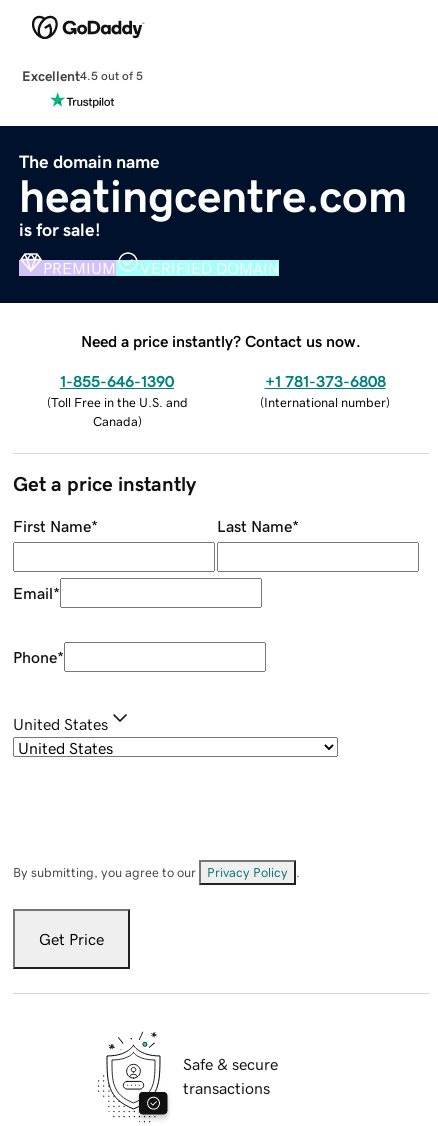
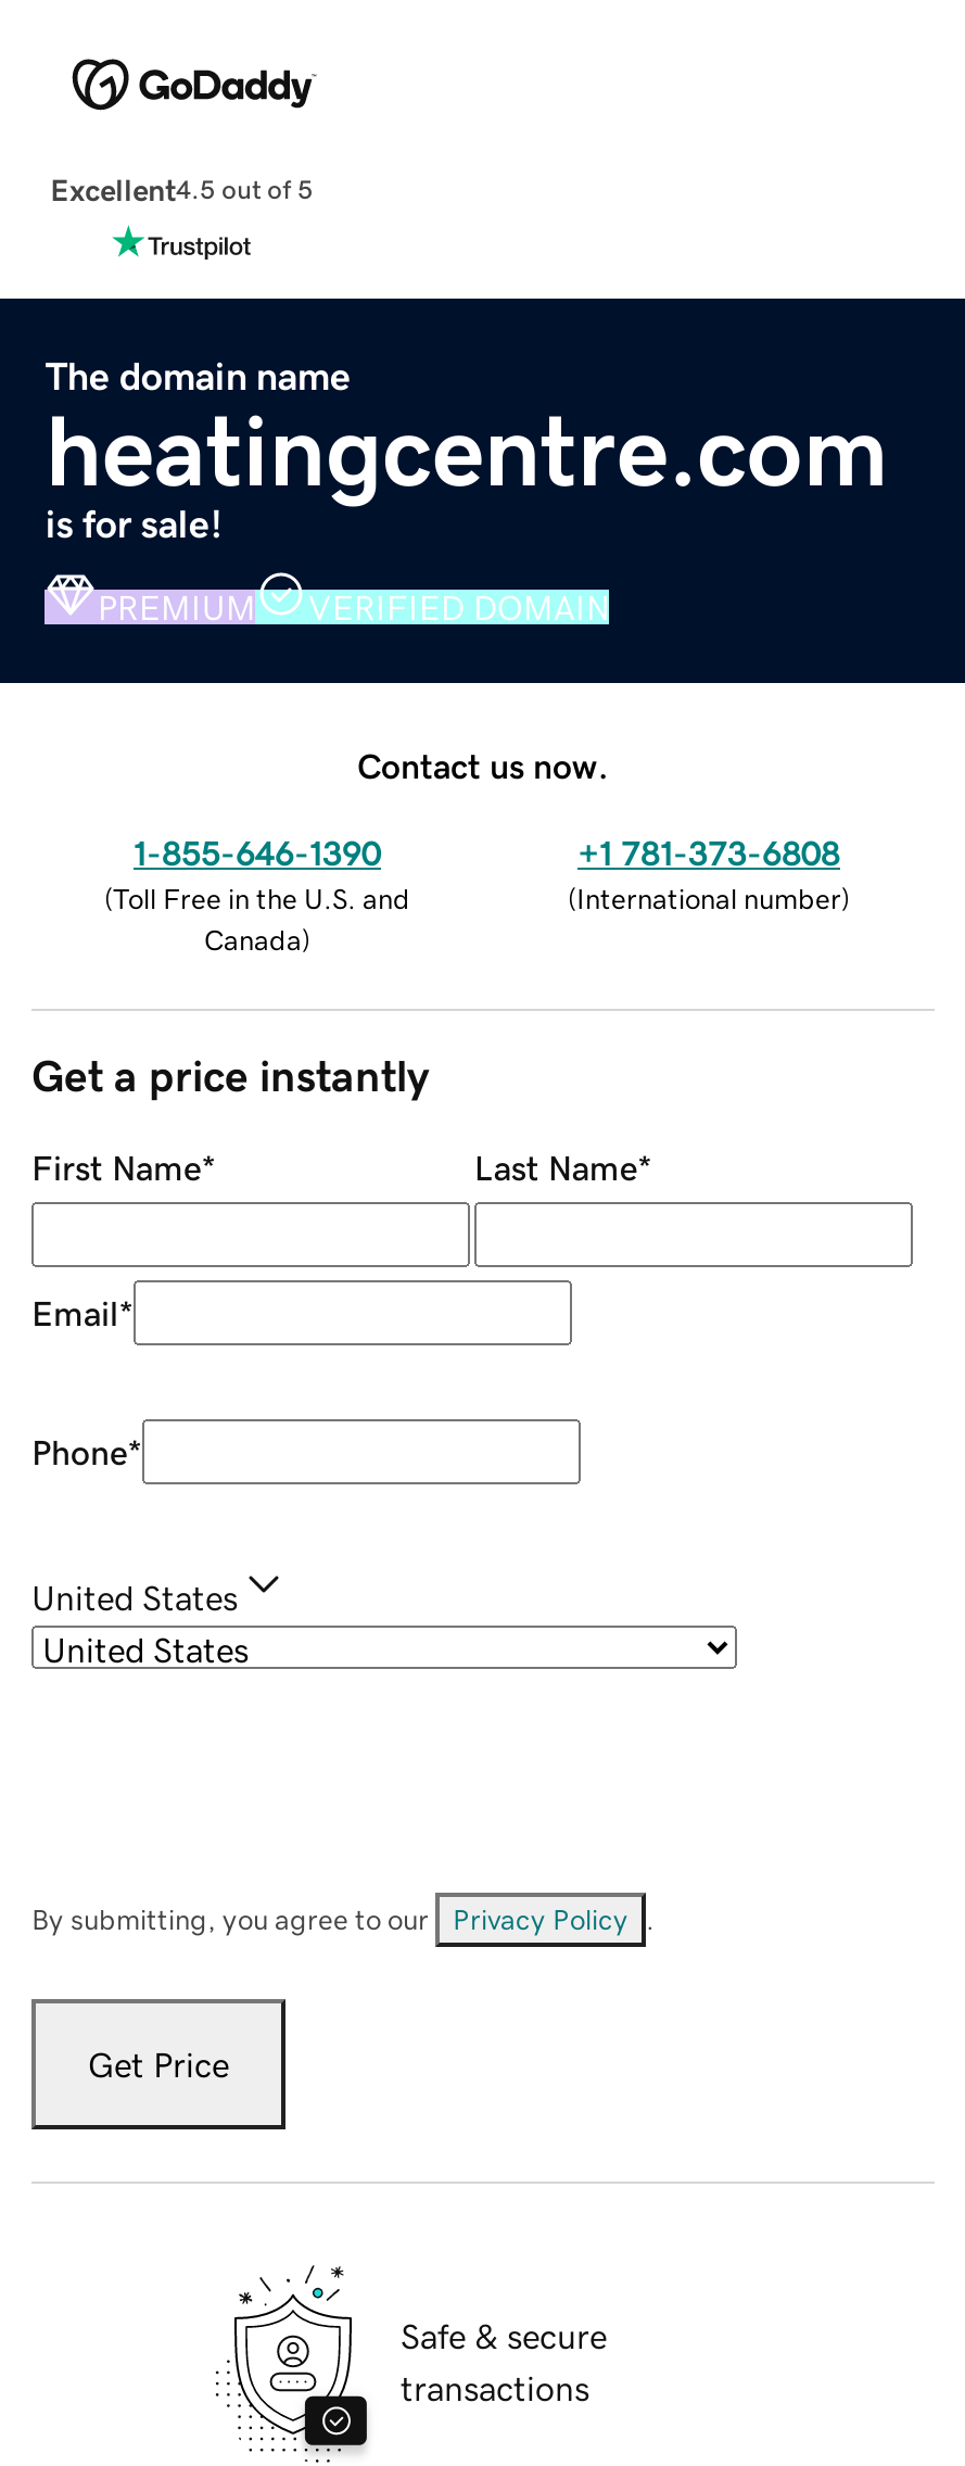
[81,333,361,349] Need a price instantly? Contact us now. -> [357,747,609,782] Contact us now.

